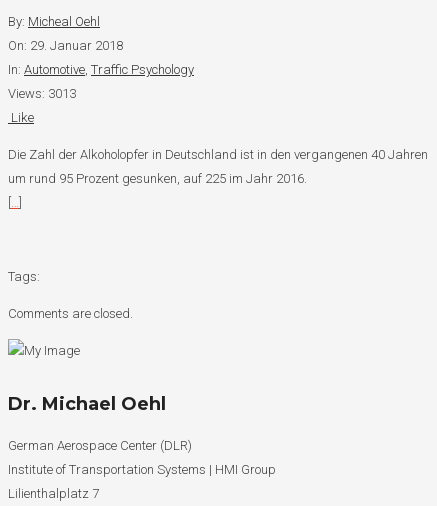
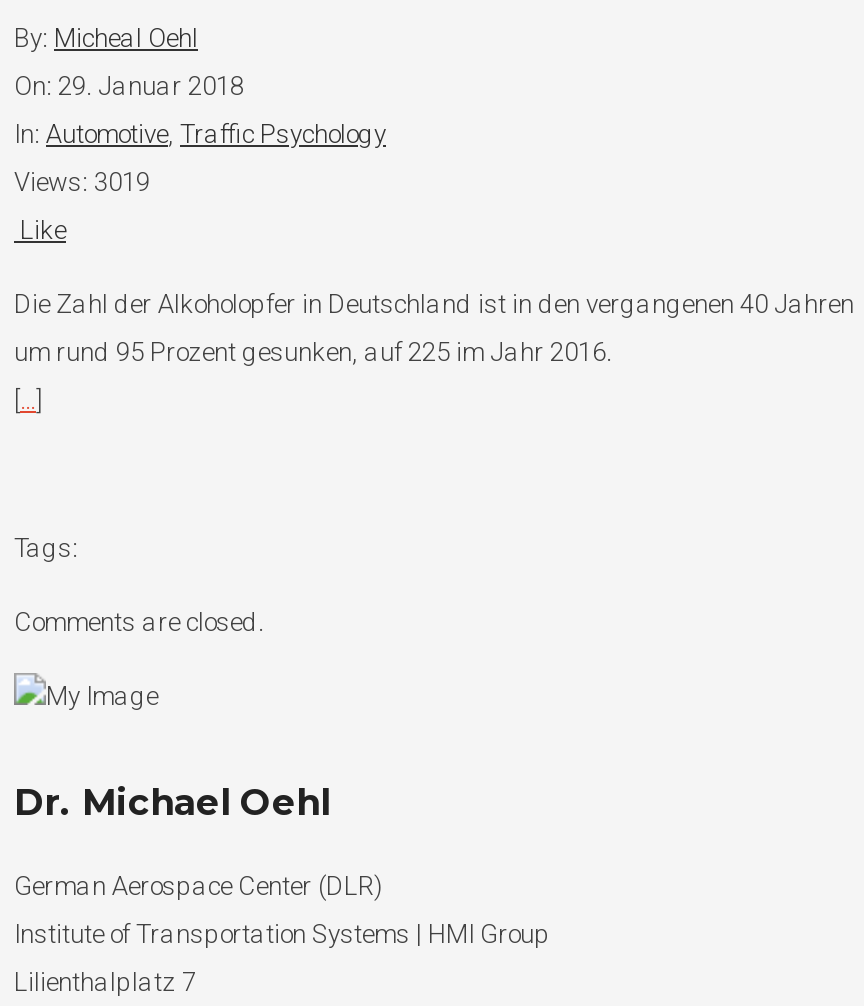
[8,86,76,101] Views: 3013 -> [14,167,150,197] Views: 3019

